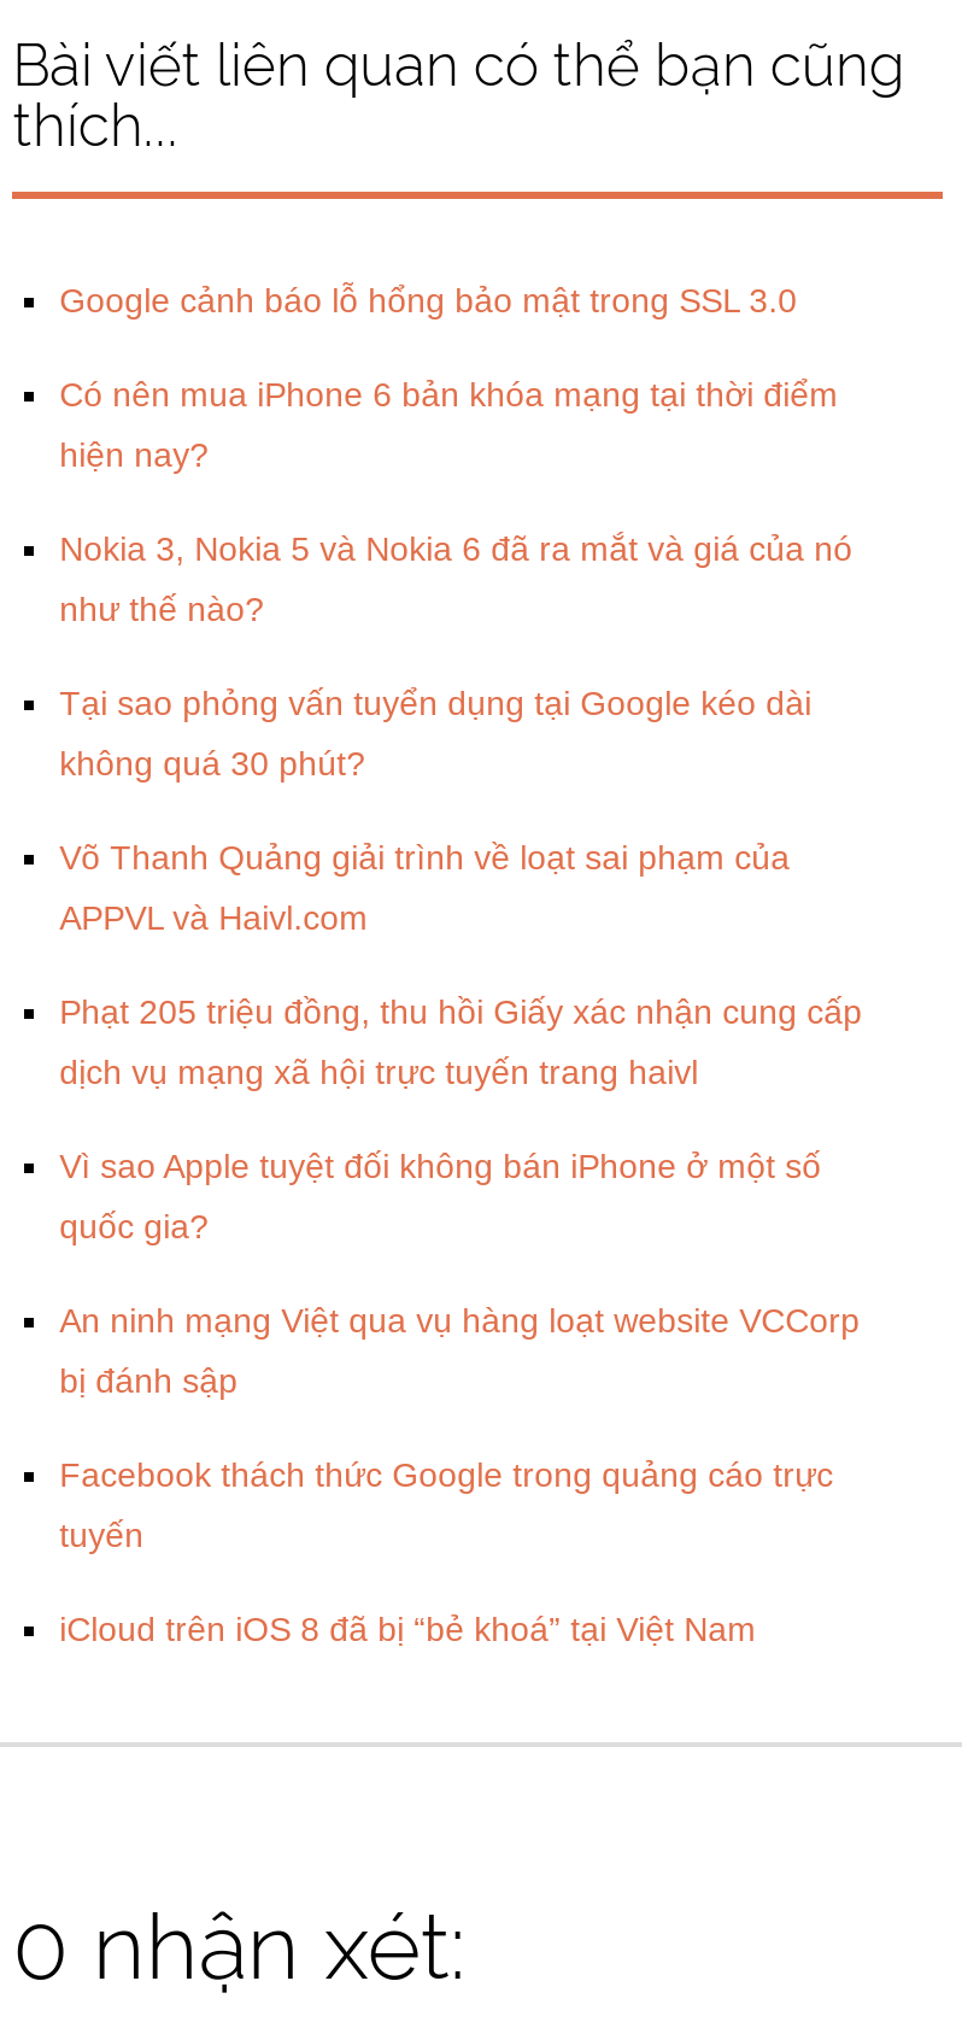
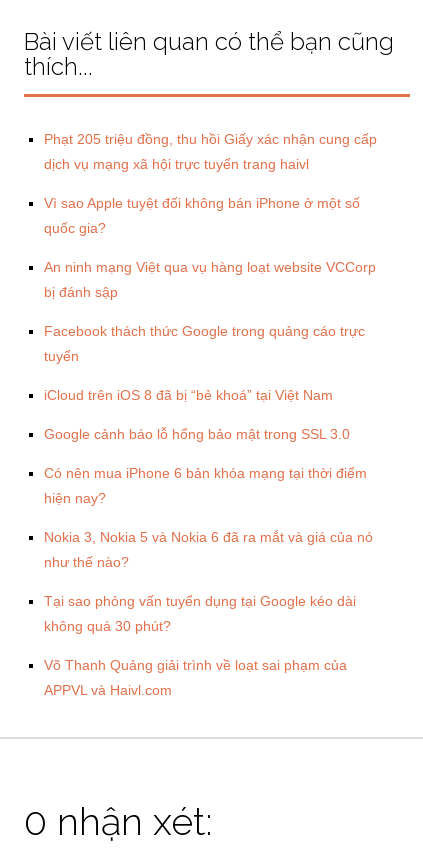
moved [59,281,853,937] -> [44,426,373,698]: Google cảnh báo lỗ hổng bảo mật trong SSL 3.0 | Có nên mua iPhone 6 bản khóa mạng tại thời điểm | hiện nay? | ... | Võ Thanh Quảng giải trình về loạt sai phạm của | APPVL và Haivl.com
moved [59,993,862,1648] -> [44,131,377,403]: Phạt 205 triệu đồng, thu hồi Giấy xác nhận cung cấp | dịch vụ mạng xã hội trực tuyến trang haivl | Vì sao Apple tuyệt đối không bán iPhone ở một số | ... | tuyến | iCloud trên iOS 8 đã bị “bẻ khoá” tại Việt Nam

